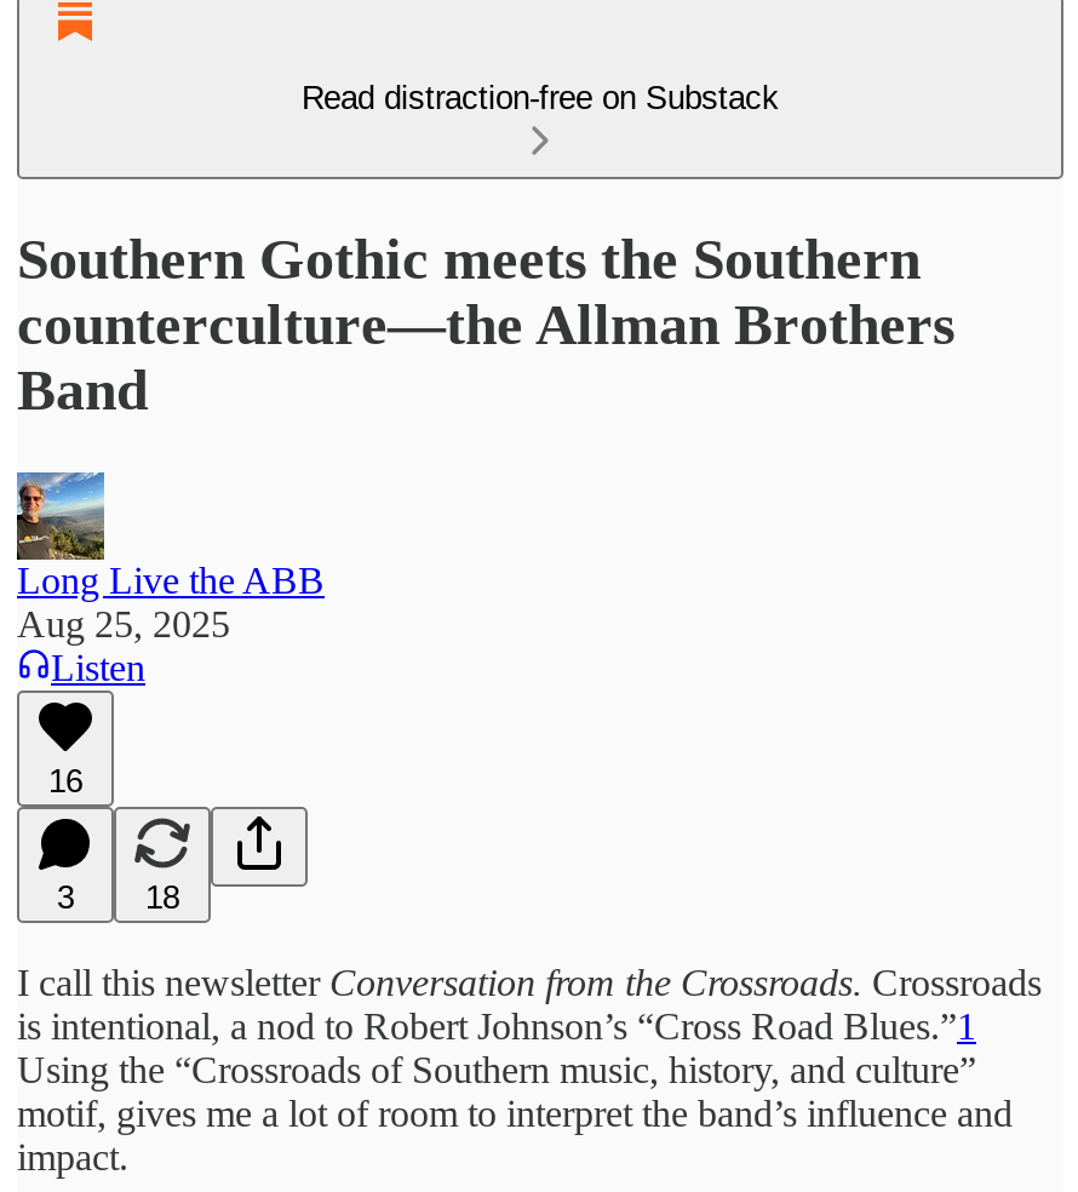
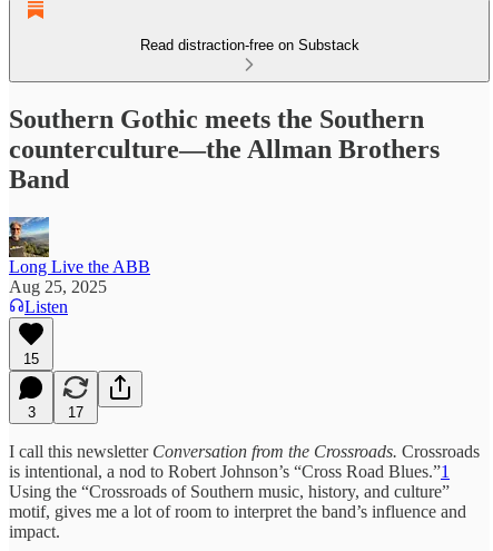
[48,763,82,799] 16 -> [23,350,39,367] 15
[57,879,179,915] 3 18 -> [27,404,83,421] 3 17

